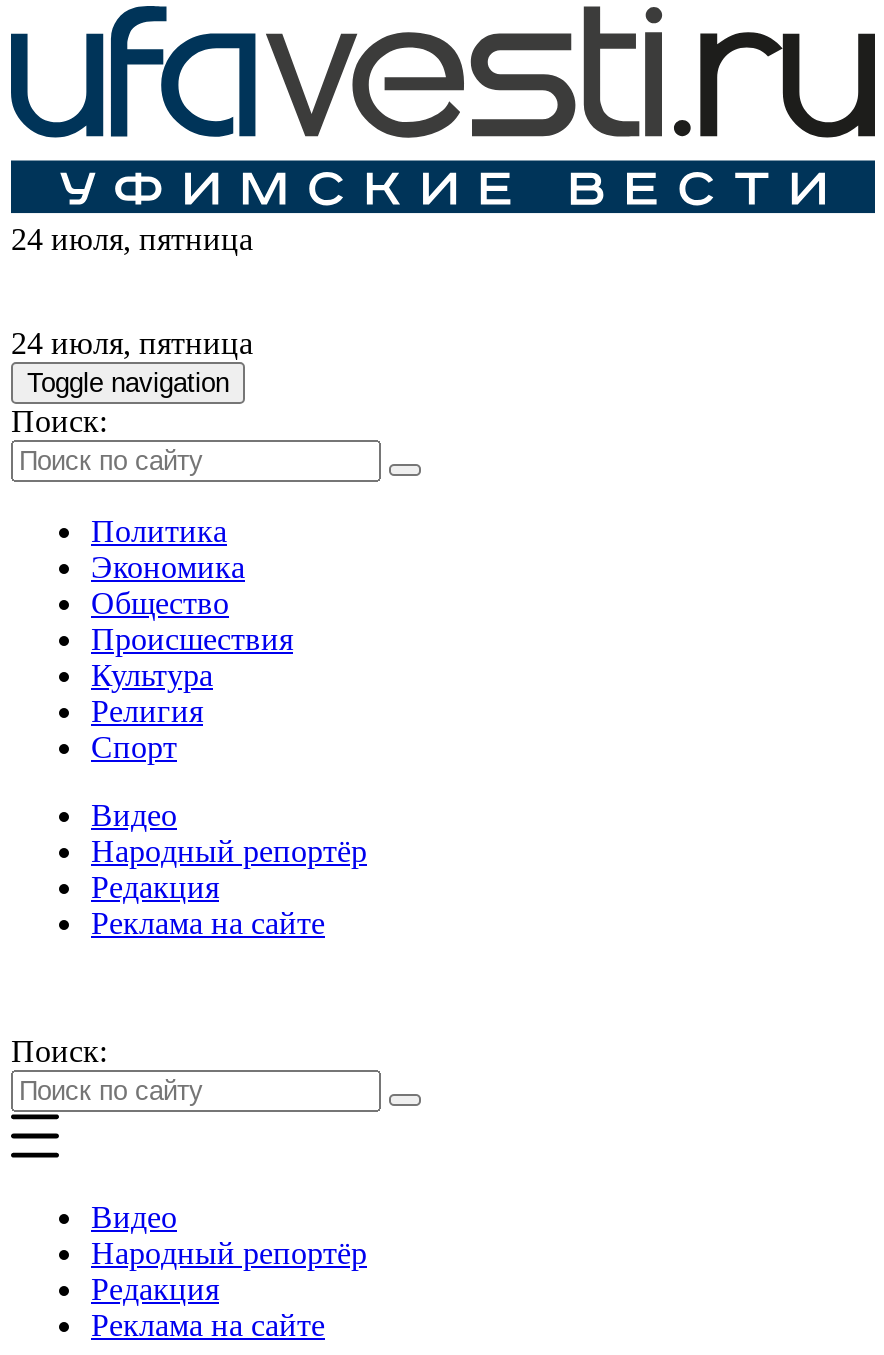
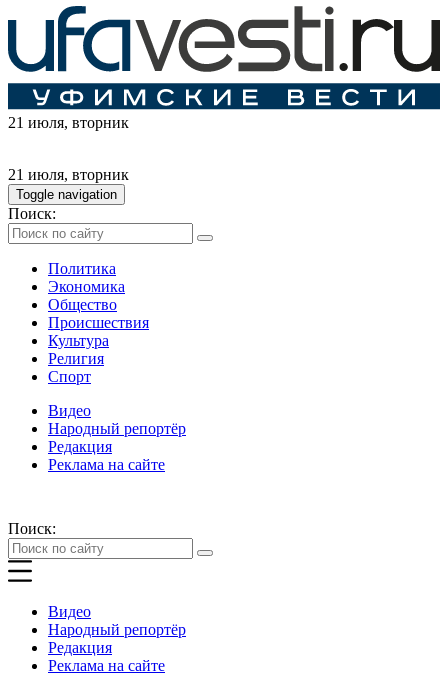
[11,223,253,257] 24 июля, пятница -> [8,114,129,131] 21 июля, вторник
[11,327,253,361] 24 июля, пятница -> [8,166,129,183] 21 июля, вторник

